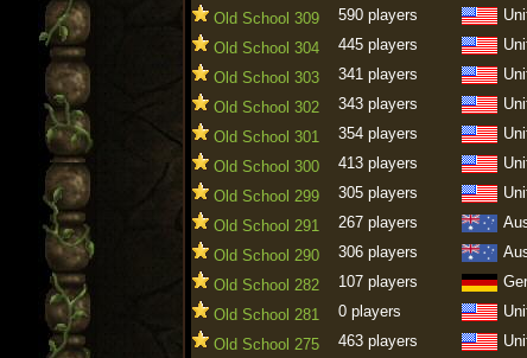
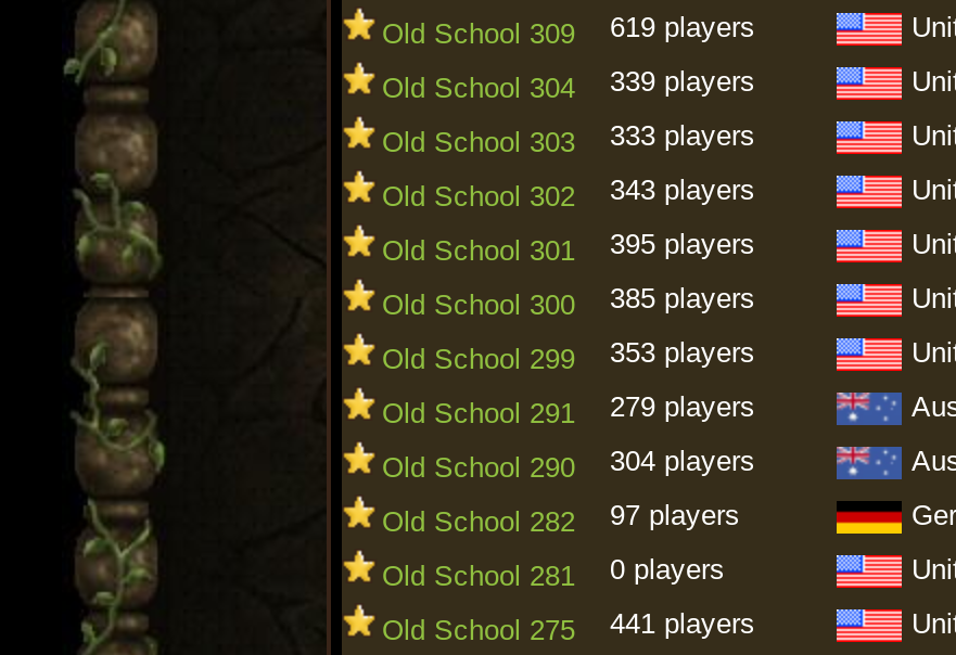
[213,6,417,27] Old School 309 590 players -> [382,11,755,50] Old School 309 619 players
[213,36,417,57] Old School 304 445 players -> [382,65,755,104] Old School 304 339 players
[213,65,417,87] Old School 303 341 players -> [382,119,755,158] Old School 303 333 players
[213,124,417,146] Old School 301 354 players -> [382,228,755,267] Old School 301 395 players
[213,154,417,175] Old School 300 413 players -> [382,282,755,321] Old School 300 385 players
[213,184,417,205] Old School 299 305 players -> [382,336,755,375] Old School 299 353 players
[213,213,417,235] Old School 291 267 players -> [382,390,755,429] Old School 291 279 players
[213,243,417,264] Old School 290 306 players -> [382,445,755,484] Old School 290 304 players
[213,273,417,294] Old School 282 107 players -> [382,499,740,538] Old School 282 97 players
[213,332,417,353] Old School 275 463 players -> [382,607,755,646] Old School 275 441 players

